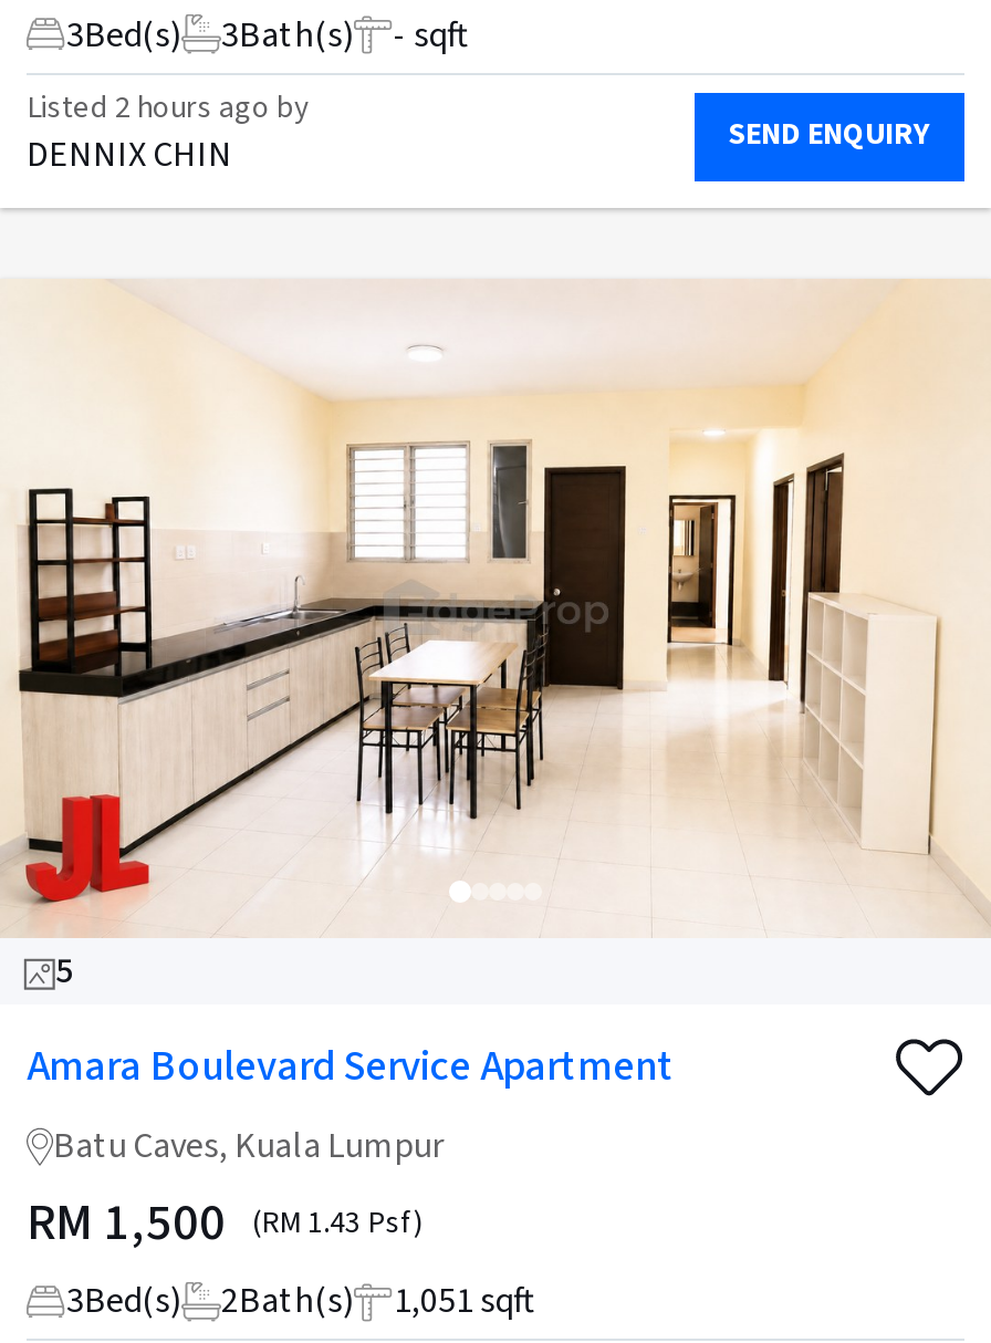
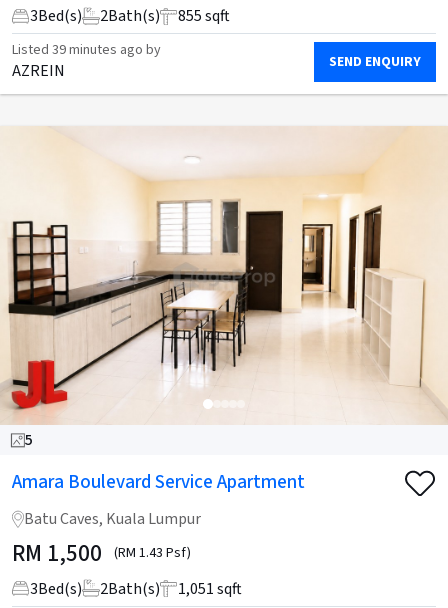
[221,10,469,59] 3Bath(s) | - sqft -> [100,5,230,27] 2Bath(s) | 855 sqft
[27,86,310,179] Listed 2 hours ago by | DENNIX CHIN -> [12,39,161,81] Listed 39 minutes ago by | AZREIN

